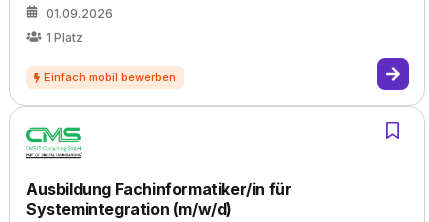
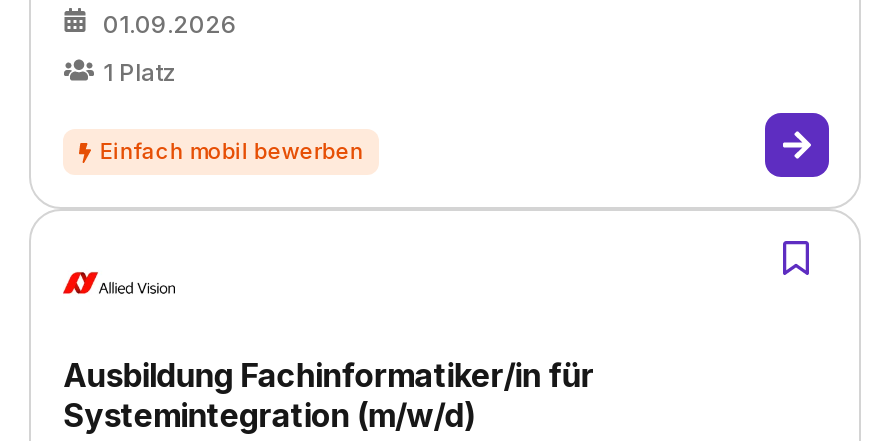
[25,126,82,160] [image] -> [61,251,177,315] [image]

